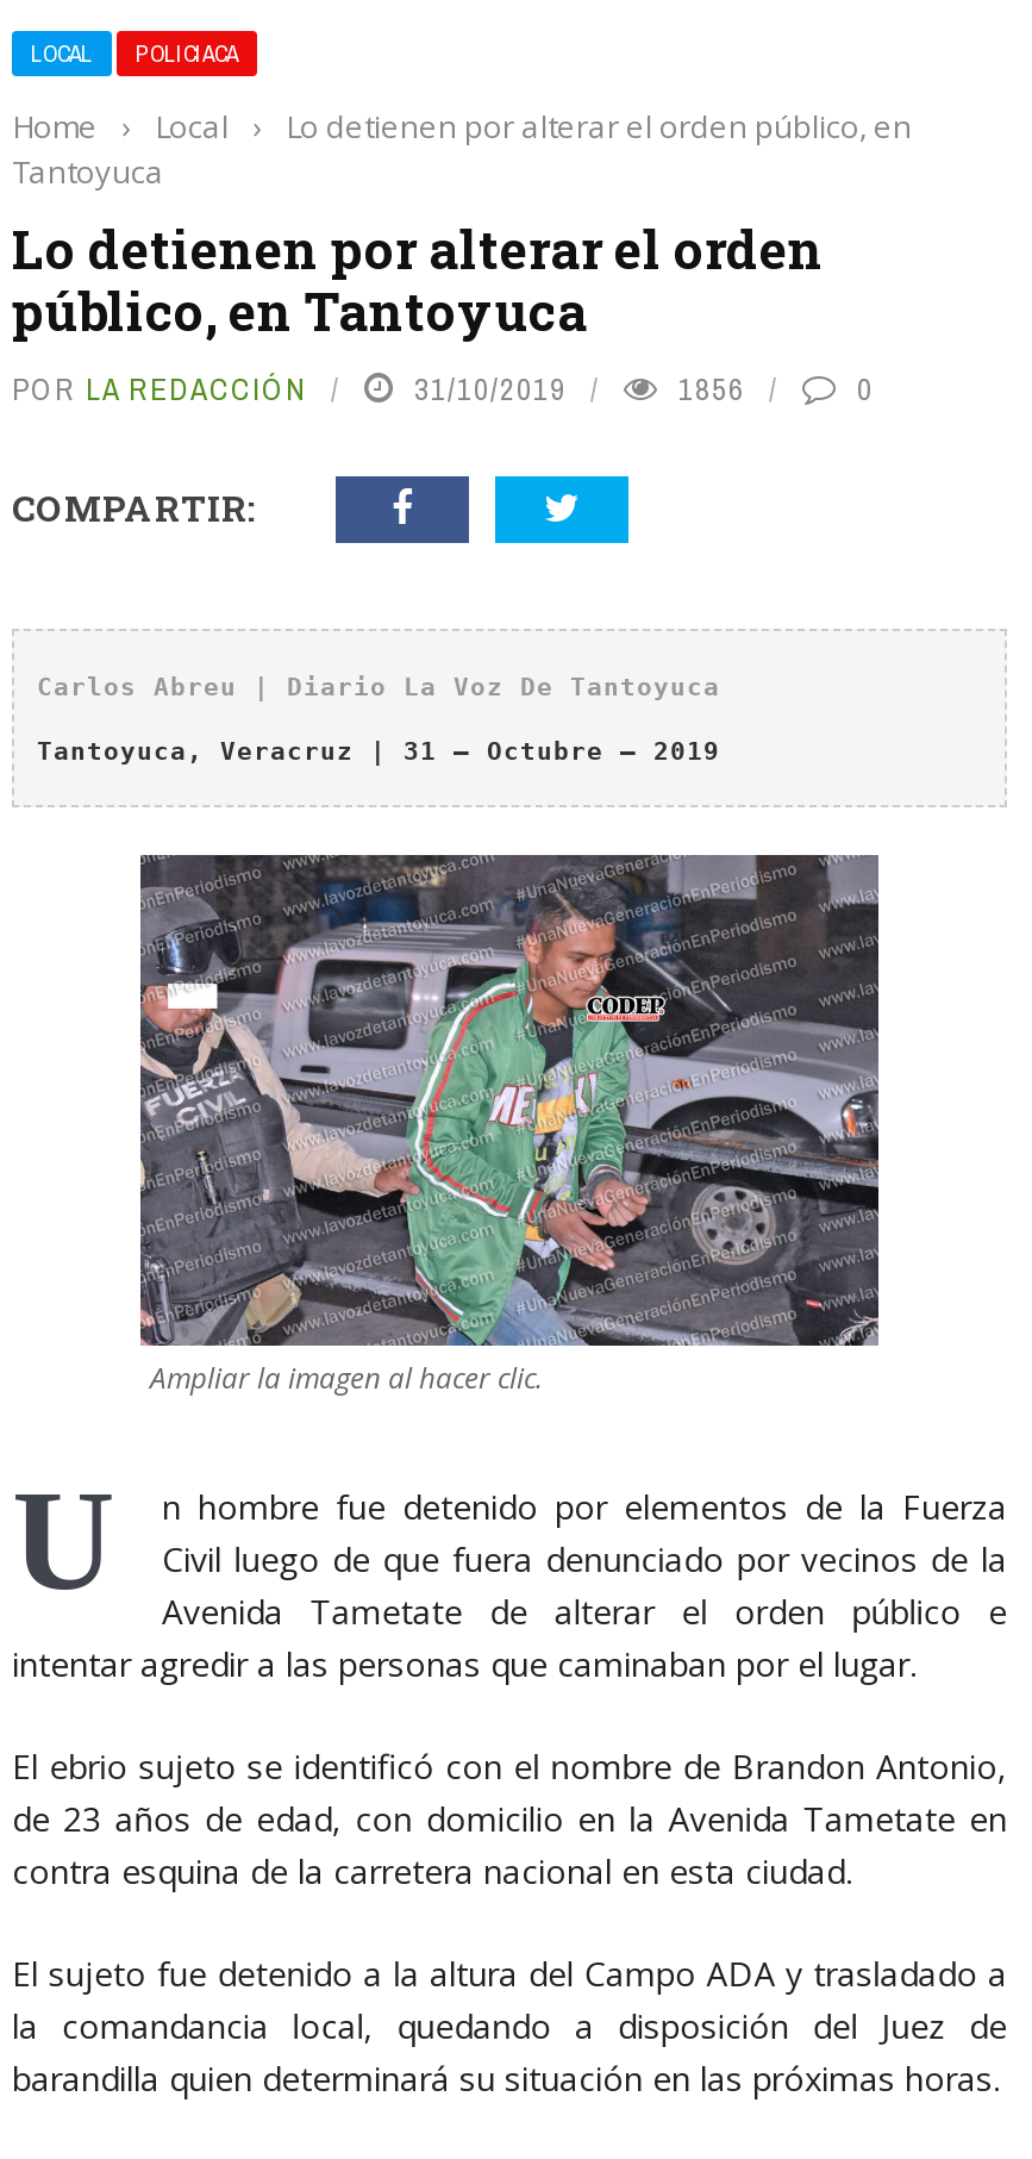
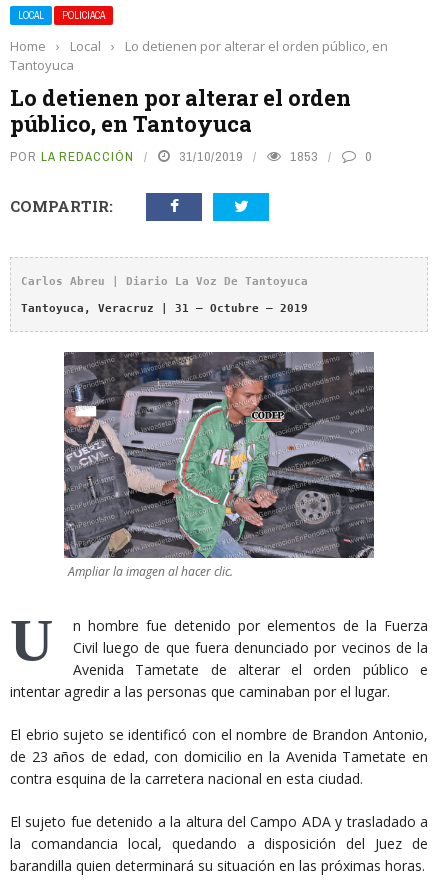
[678,369,745,410] 1856 -> [290,148,318,165] 1853

